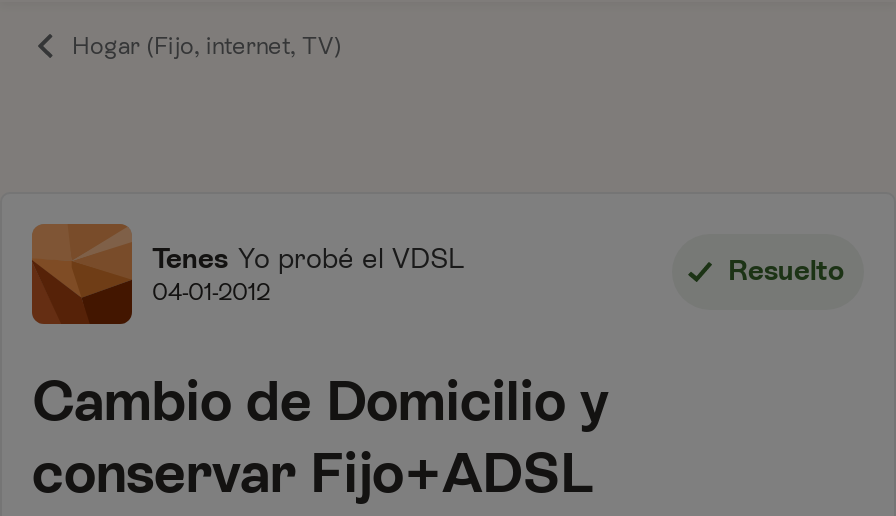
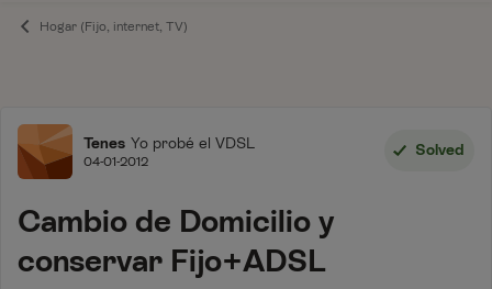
[728,254,844,288] Resuelto -> [415,141,463,159] Solved

